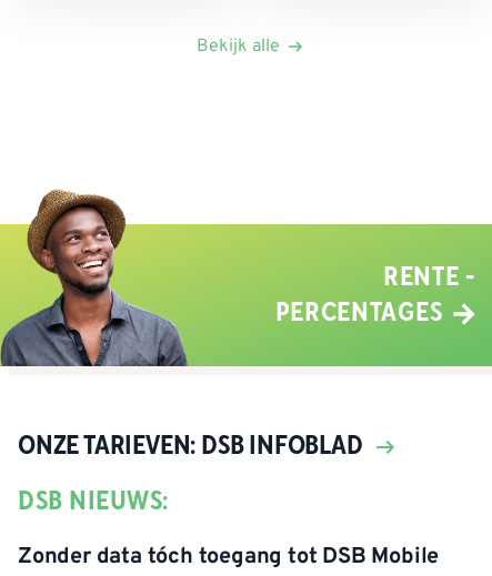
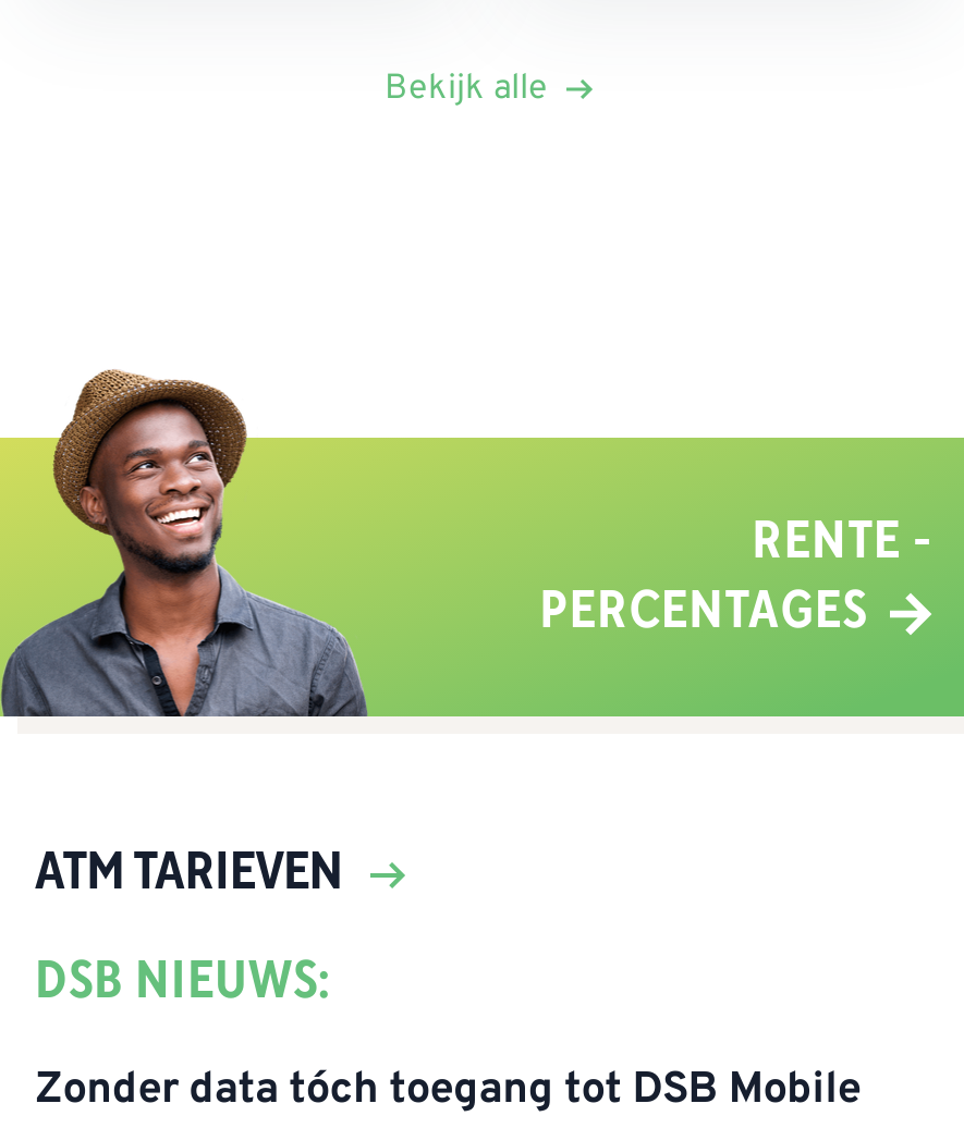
[18,428,368,463] ONZE TARIEVEN: DSB INFOBLAD -> [35,838,354,906] ATM TARIEVEN

